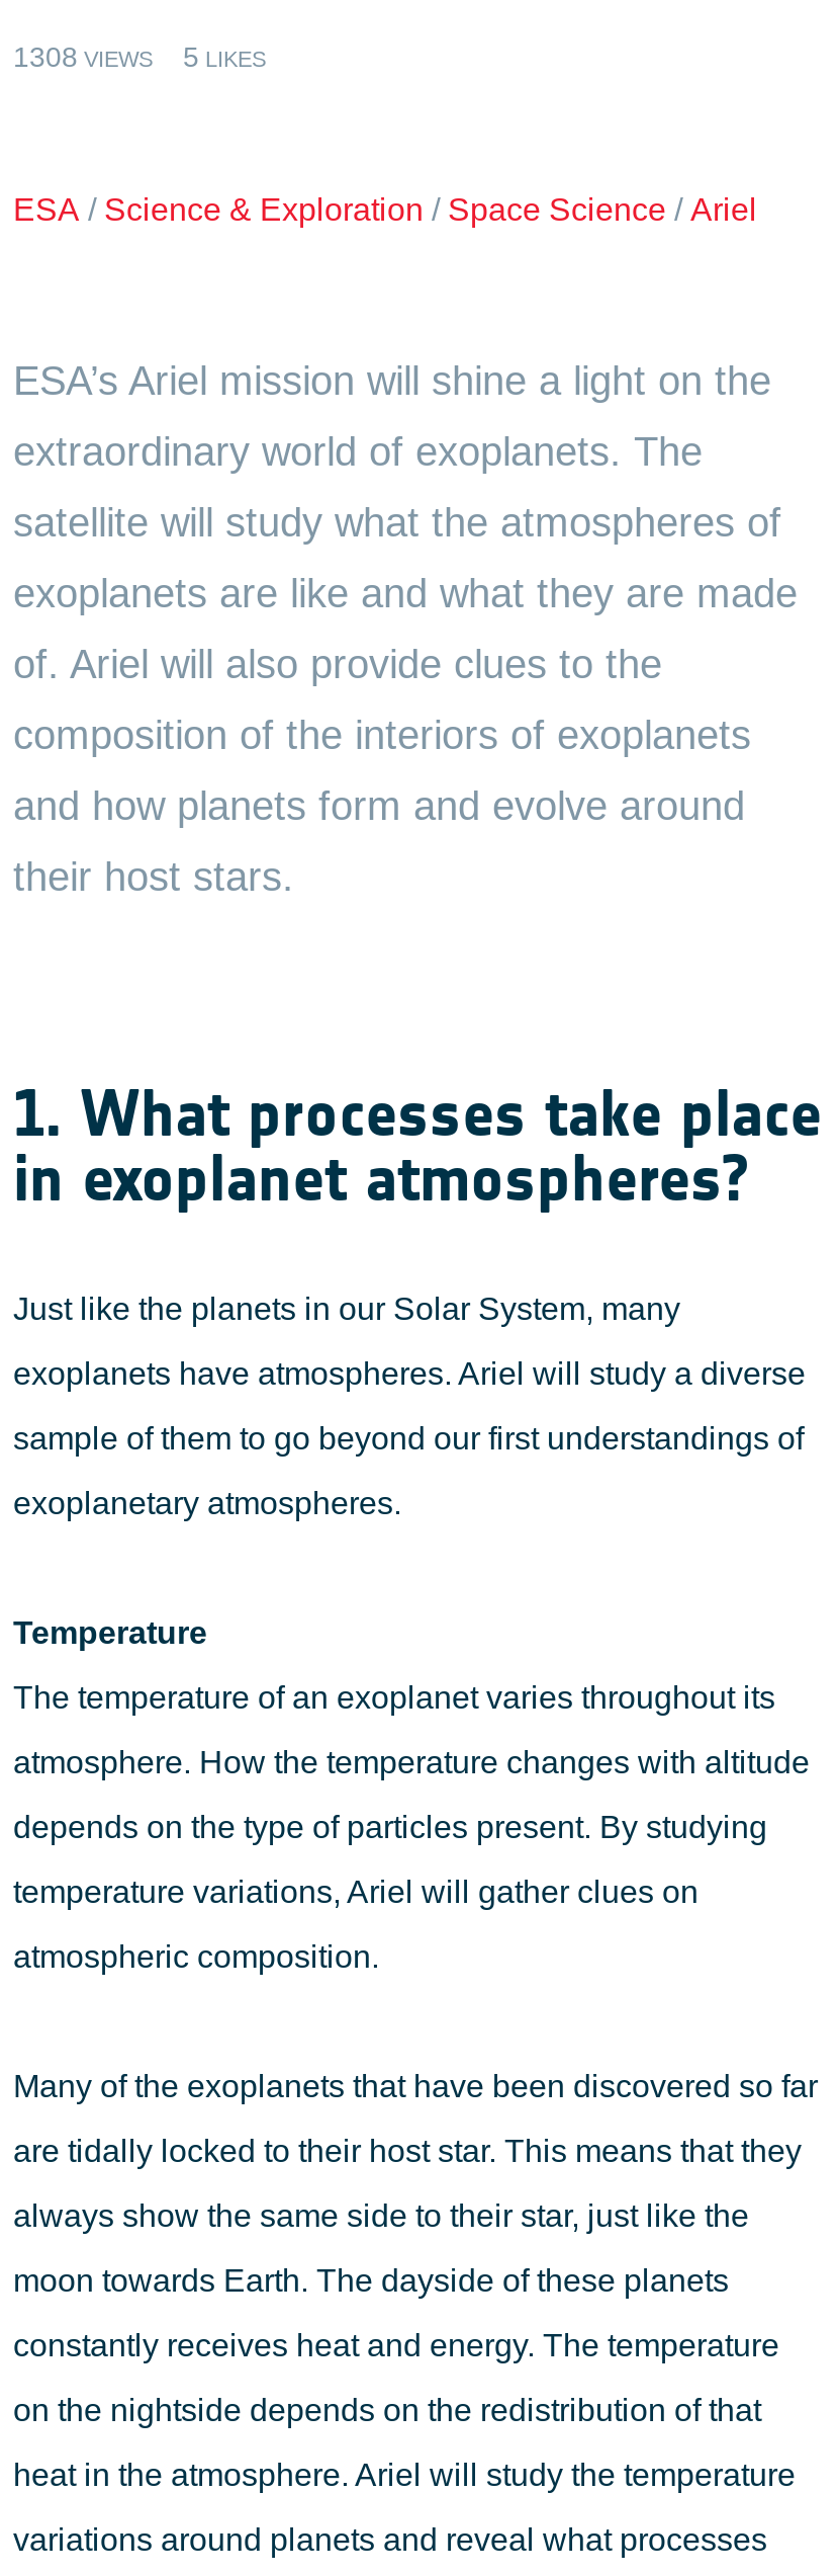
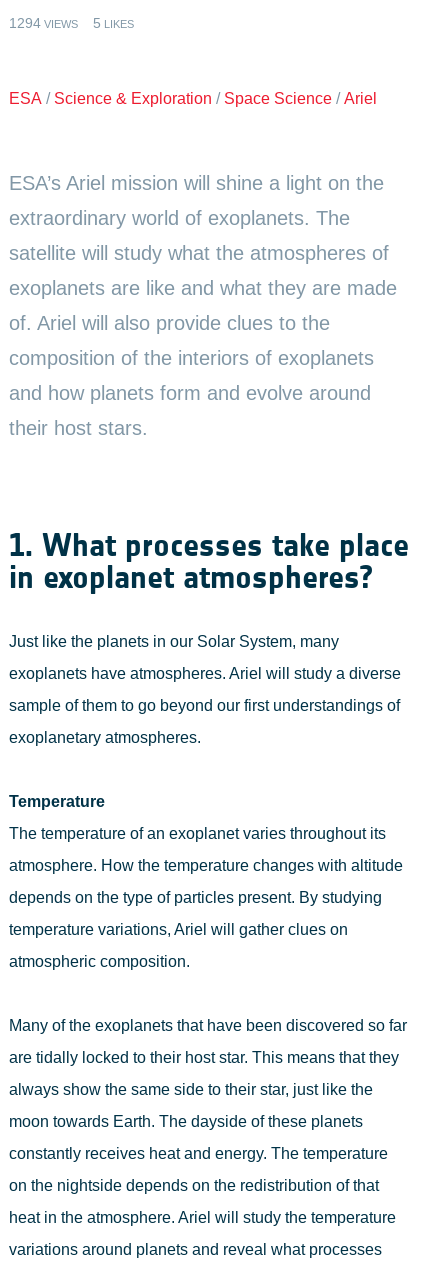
[13,41,266,74] 1308 VIEWS 5 LIKES -> [9,15,134,31] 1294 VIEWS 5 LIKES

